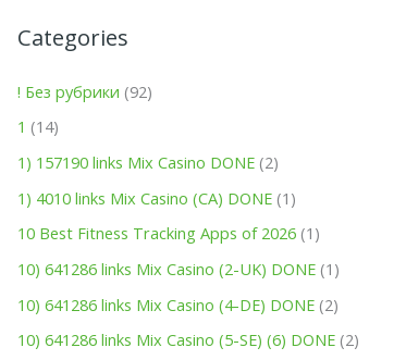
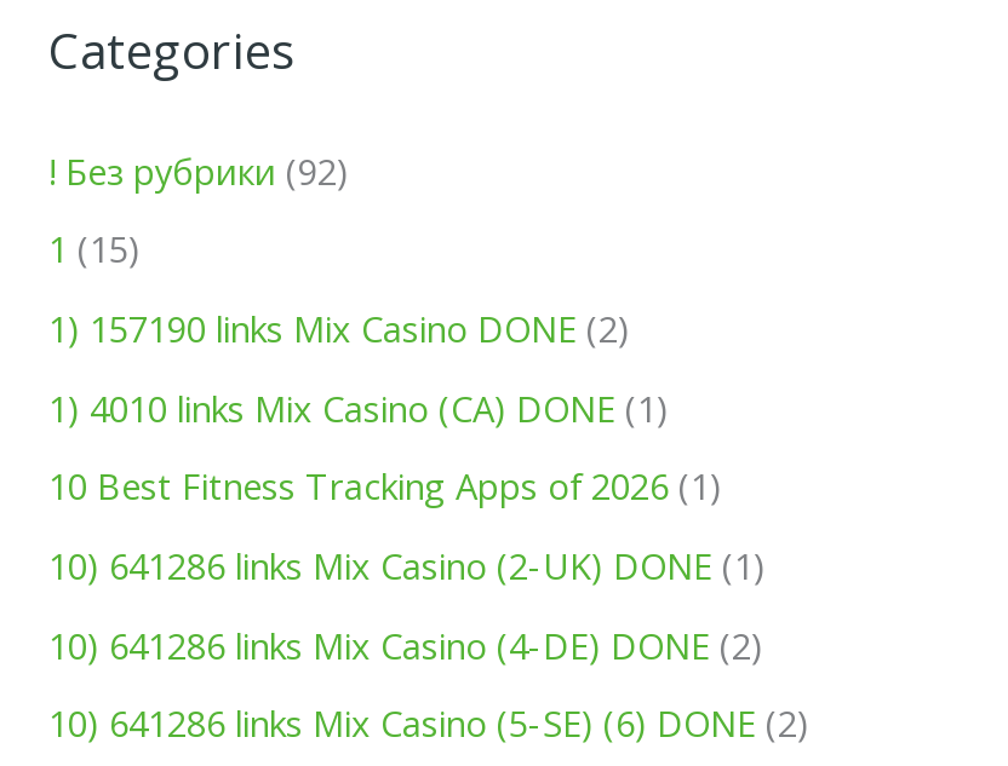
[18,116,59,137] 1 (14) -> [48,225,141,273] 1 (15)

